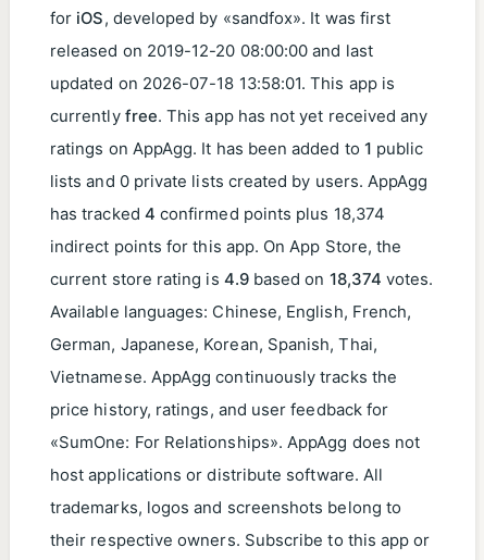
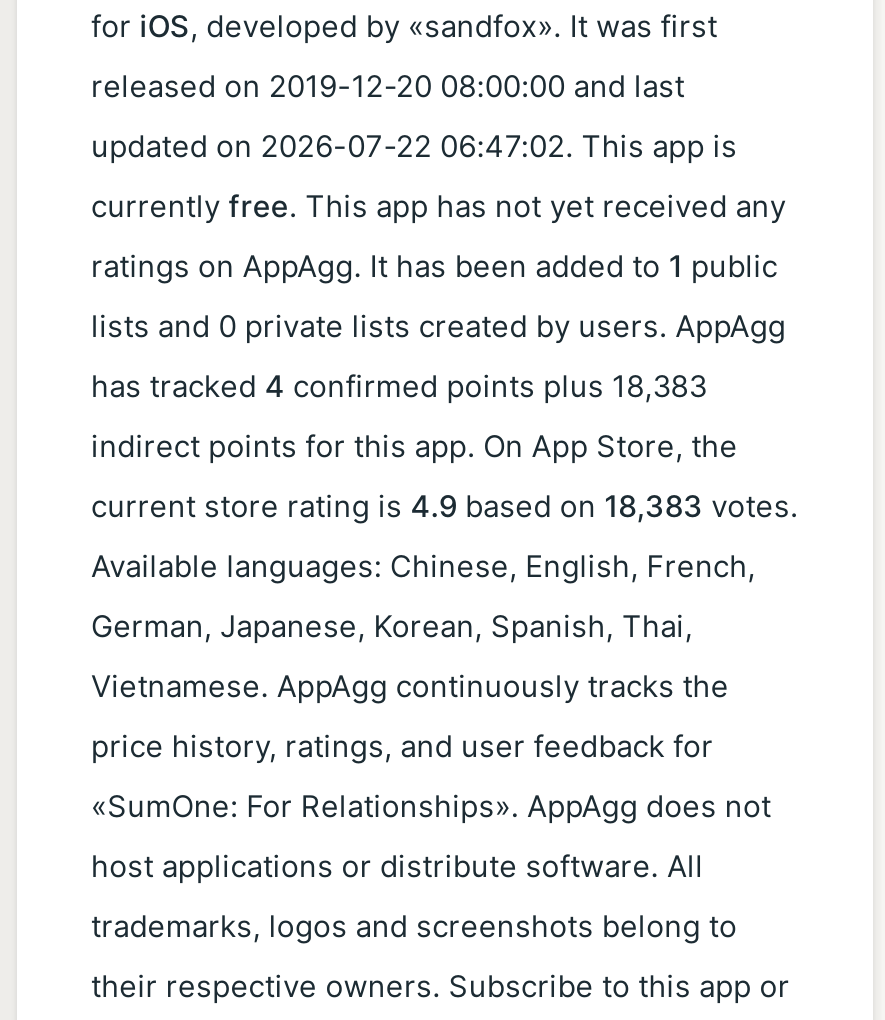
[50,74,395,94] updated on 2026-07-18 13:58:01. This app is -> [91,129,737,165] updated on 2026-07-22 06:47:02. This app is
[50,205,385,224] has tracked 4 confirmed points plus 18,374 -> [91,369,707,405] has tracked 4 confirmed points plus 18,383
[50,270,433,289] current store rating is 4.9 based on 18,374 votes. -> [91,489,798,525] current store rating is 4.9 based on 18,383 votes.

